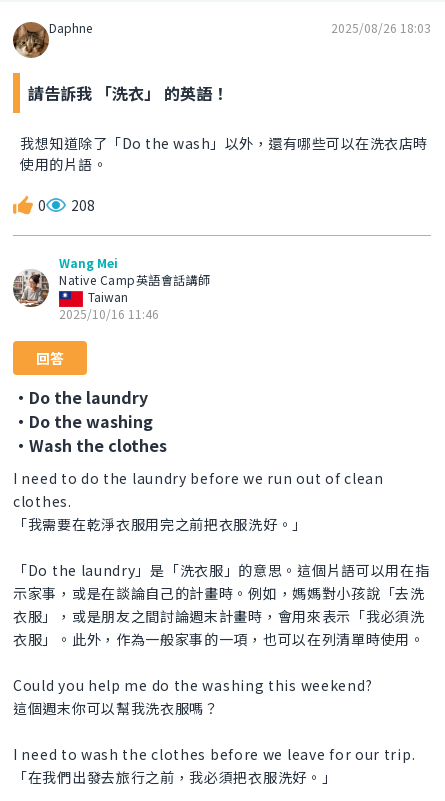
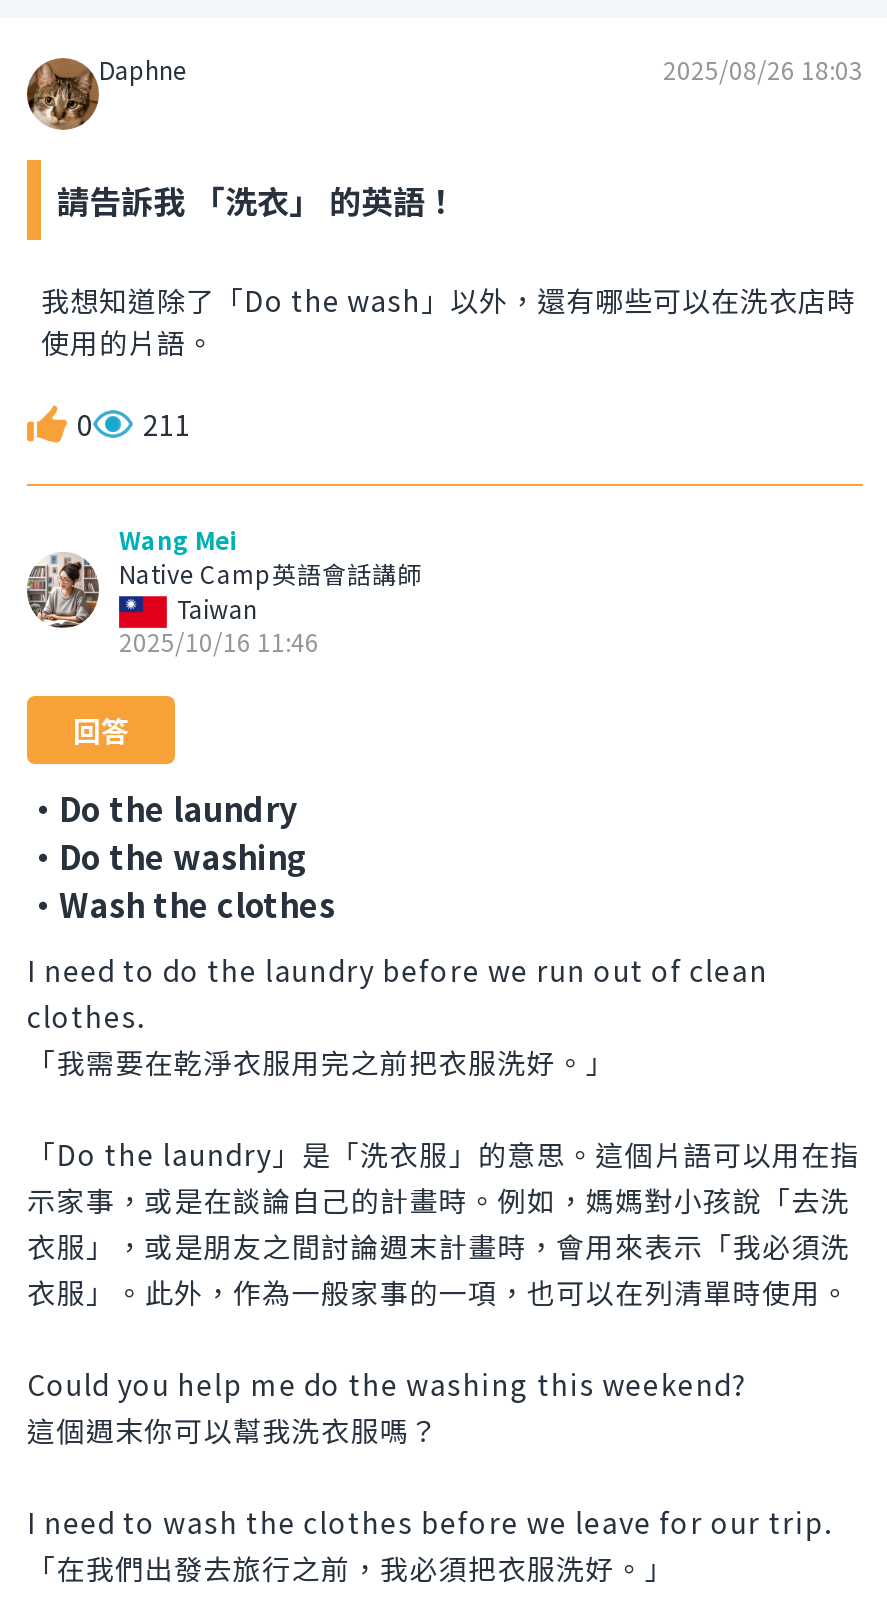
[38,195,95,215] 0 208 -> [77,404,191,444] 0 211

